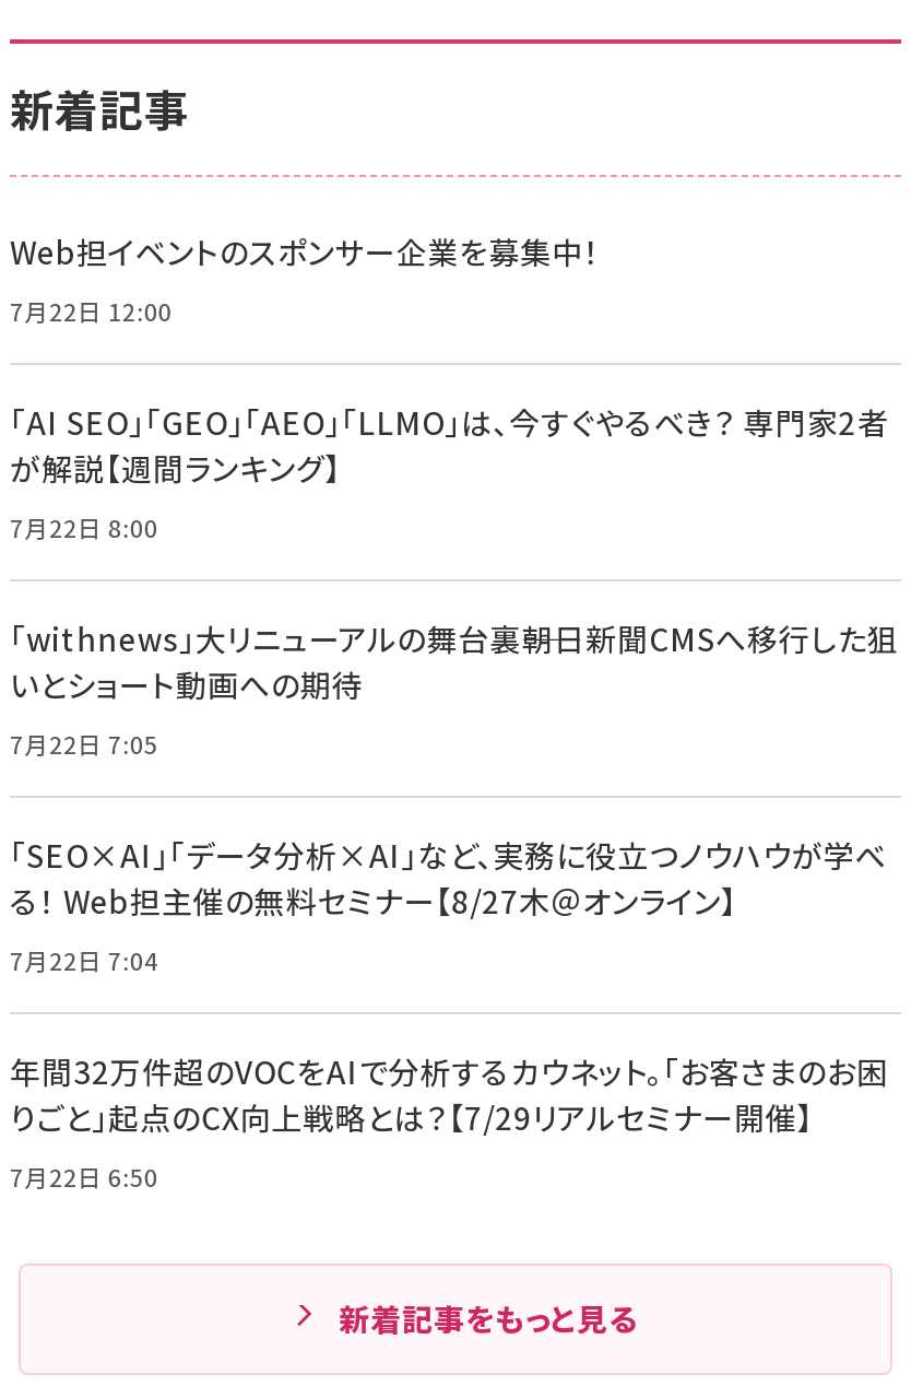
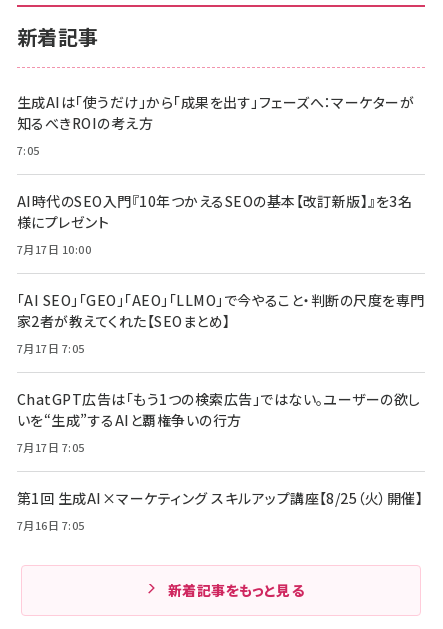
[10,230,600,329] Web担イベントのスポンサー企業を募集中！ | 7月22日 12:00 -> [17,92,414,158] 生成AIは「使うだけ」から「成果を出す」フェーズへ：マーケターが | 知るべきROIの考え方 | 7:05
[10,401,888,545] 「AI SEO」「GEO」「AEO」「LLMO」は、今すぐやるべき？ 専門家2者 | が解説【週間ランキング】 | 7月22日 8:00 -> [17,191,412,257] AI時代のSEO入門『10年つかえるSEOの基本【改訂新版】』を3名 | 様にプレゼント | 7月17日 10:00
[10,617,899,761] 「withnews」大リニューアルの舞台裏――朝日新聞CMSへ移行した狙 | いとショート動画への期待 | 7月22日 7:05 -> [17,290,425,356] 「AI SEO」「GEO」「AEO」「LLMO」で今やること・判断の尺度を専門 | 家2者が教えてくれた【SEOまとめ】 | 7月17日 7:05
[10,834,887,978] 「SEO×AI」「データ分析×AI」など、実務に役立つノウハウが学べ | る！ Web担主催の無料セミナー【8/27木＠オンライン】 | 7月22日 7:04 -> [17,389,421,455] ChatGPT広告は「もう1つの検索広告」ではない。ユーザーの欲し | いを“生成”するAIと覇権争いの行方 | 7月17日 7:05
[10,1050,888,1194] 年間32万件超のVOCをAIで分析するカウネット。「お客さまのお困 | りごと」起点のCX向上戦略とは？【7/29リアルセミナー開催】 | 7月22日 6:50 -> [17,488,423,533] 第1回 生成AI×マーケティング スキルアップ講座【8/25（火）開催】 | 7月16日 7:05

